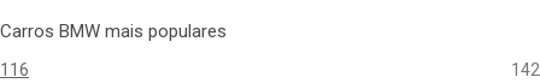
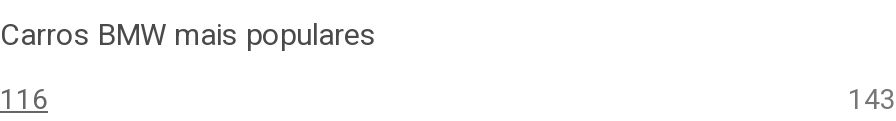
[511,60,540,79] 142 -> [848,83,896,115] 143

